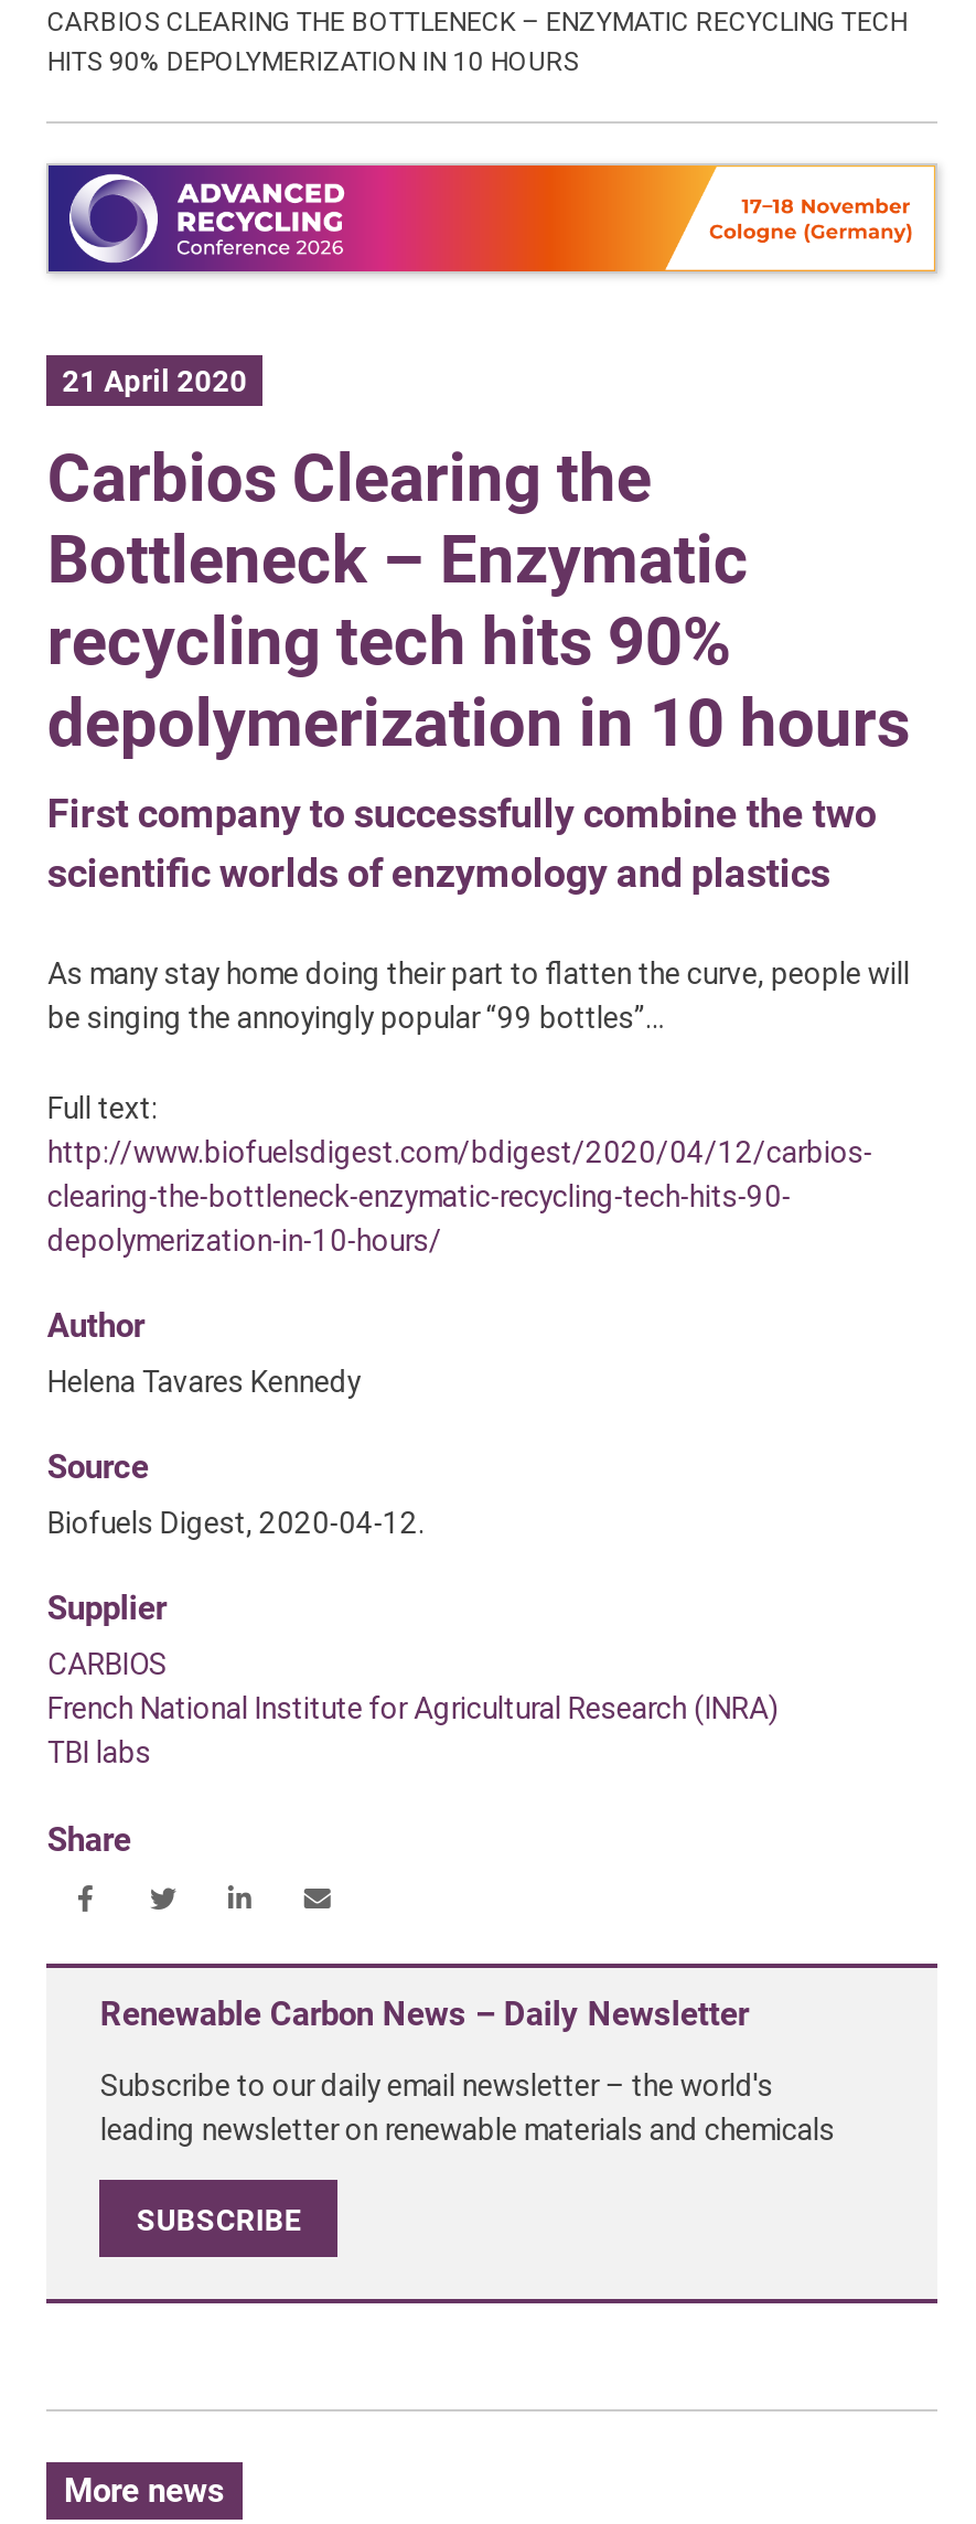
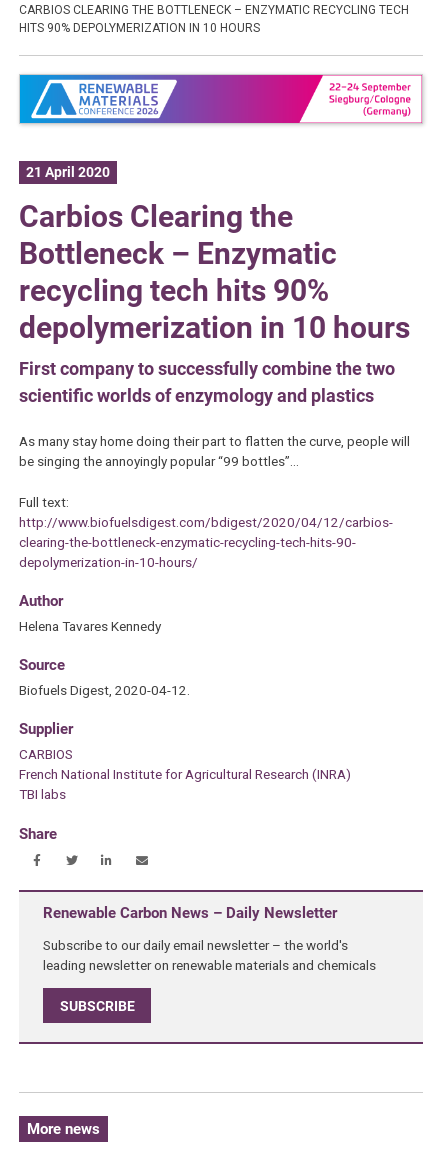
[46,163,935,274] [image] -> [19,74,422,124] [image]

